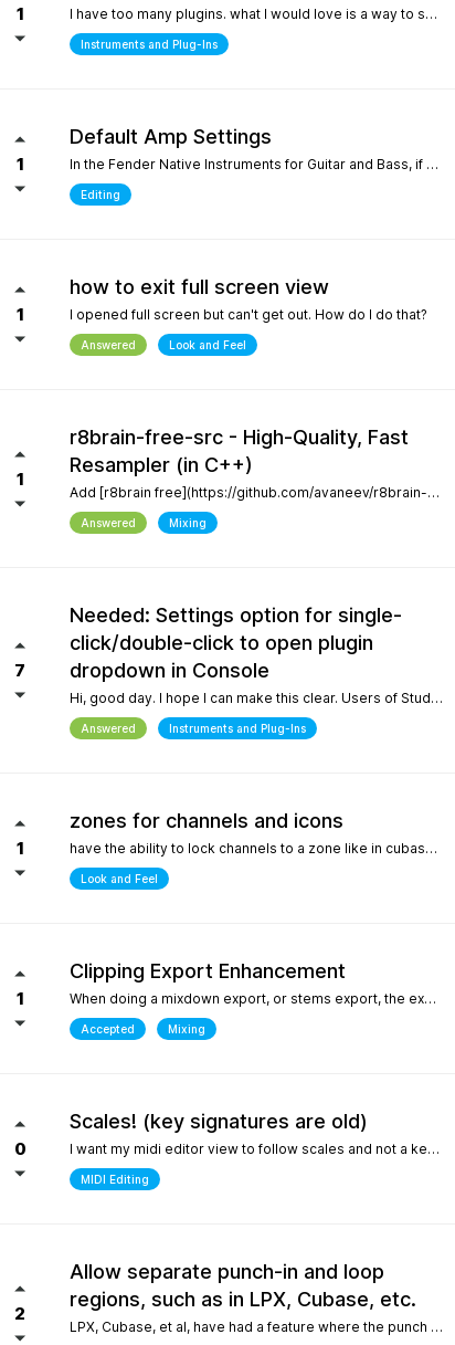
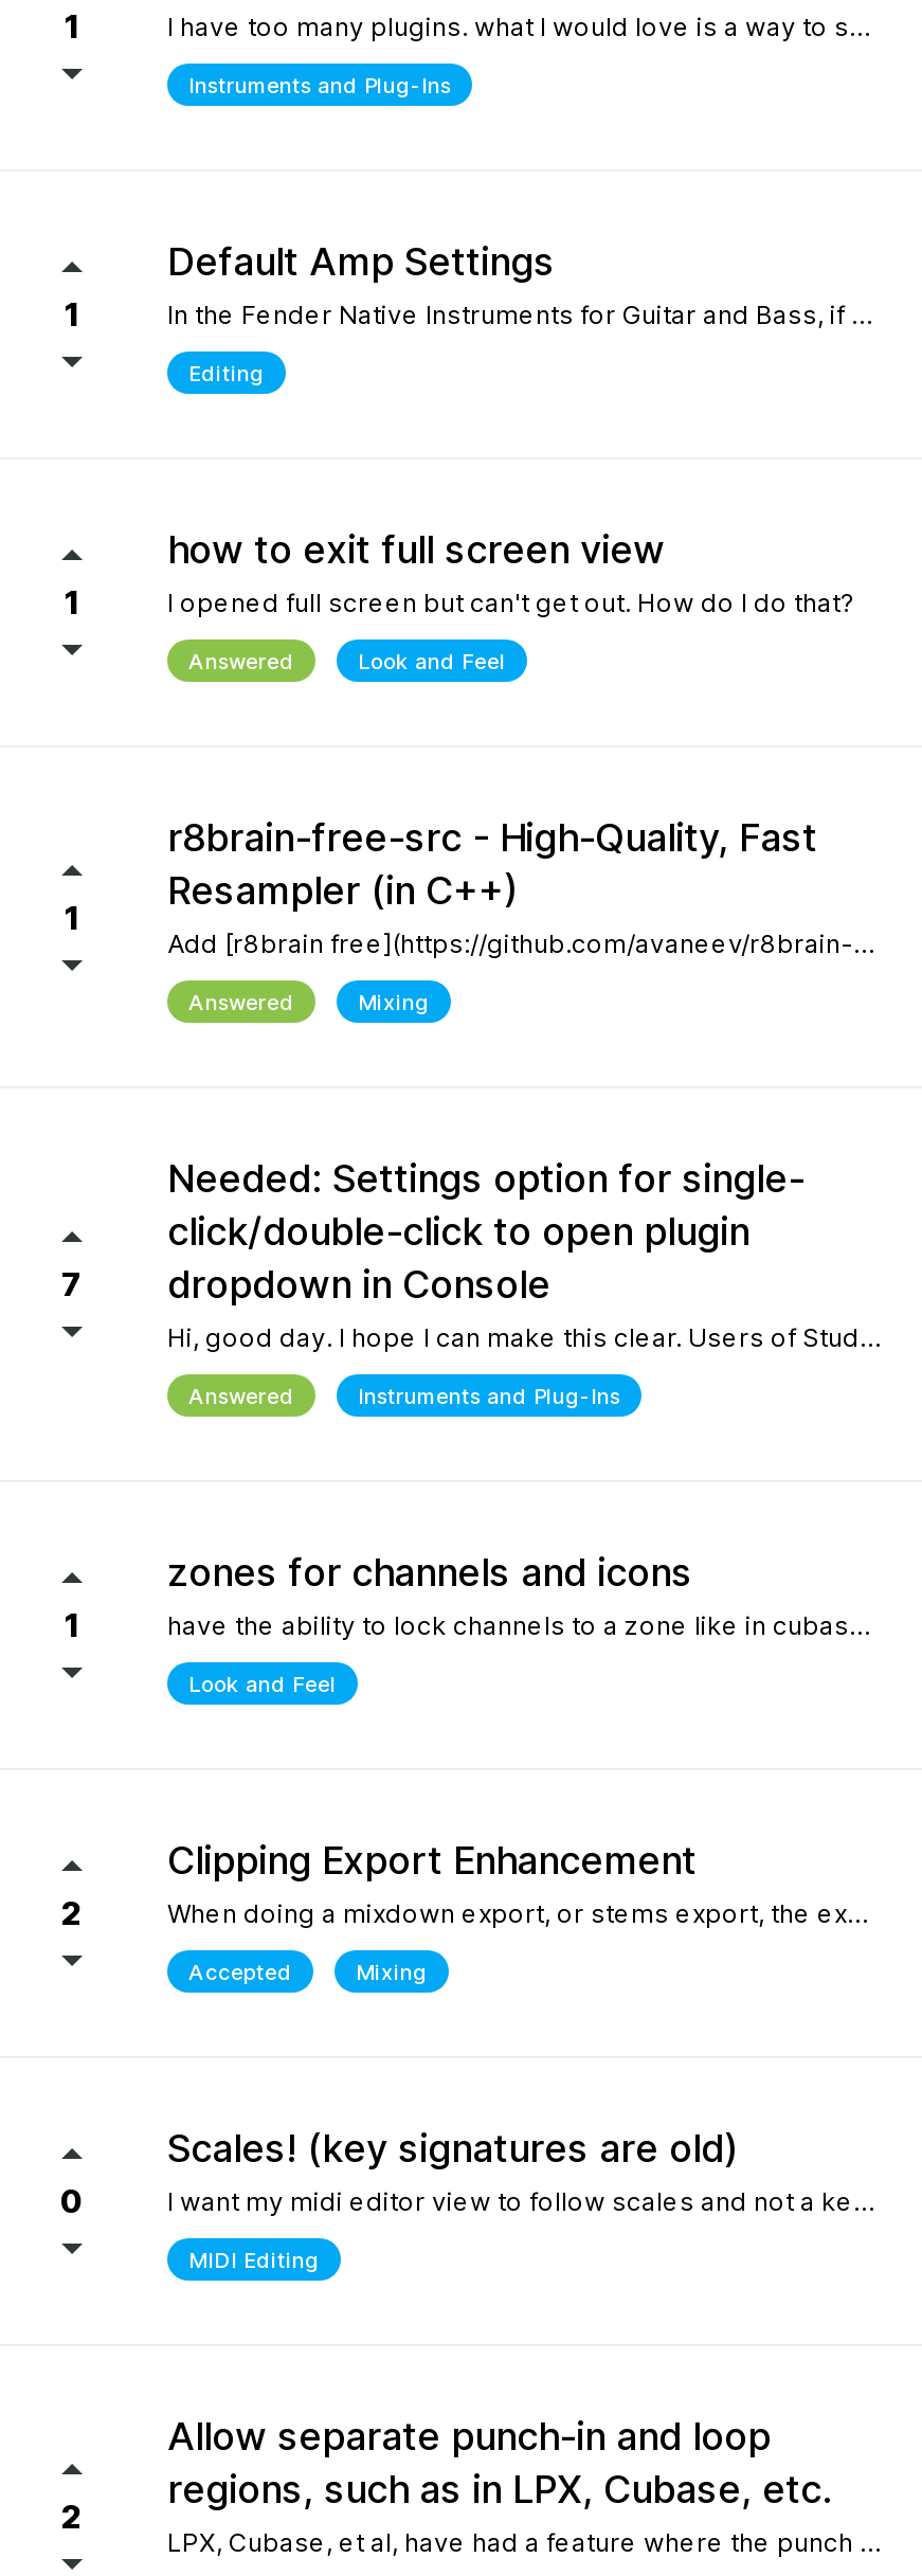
[16,988,24,1009] 1 -> [61,1893,83,1933] 2

